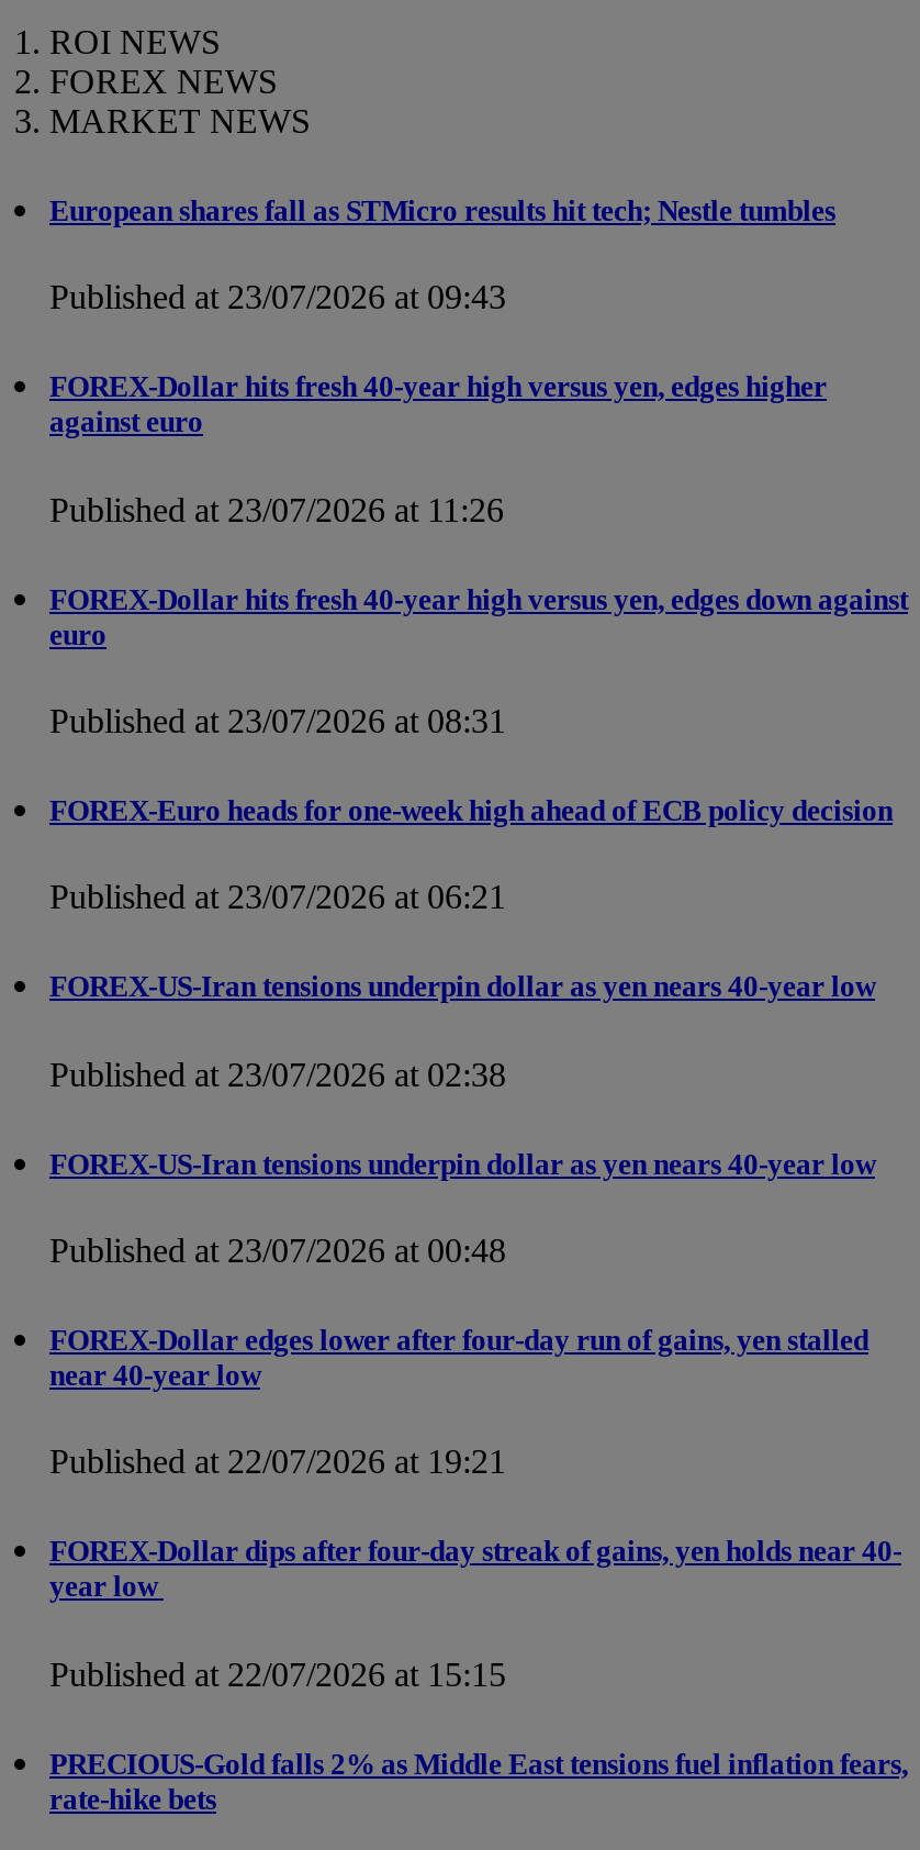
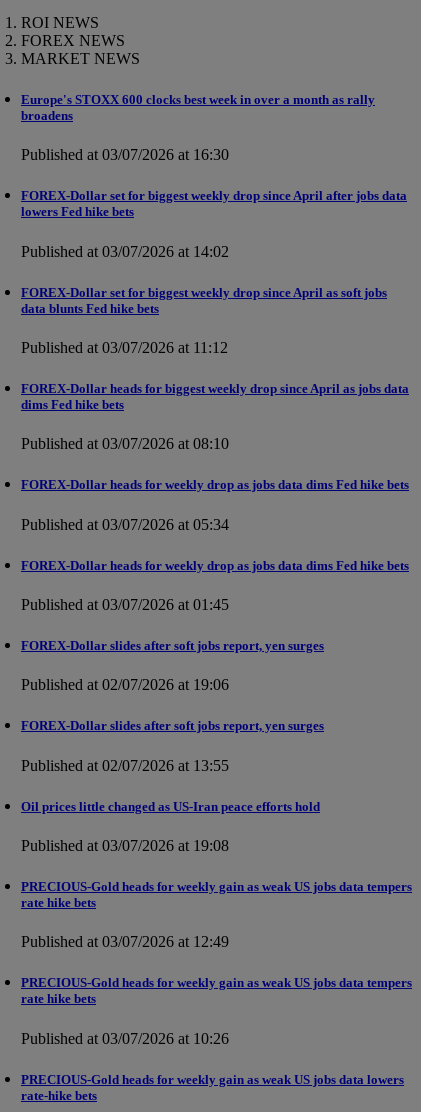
[49,194,908,1780] European shares fall as STMicro results hit tech; Nestle tumbles | Published at 23/07/2026 at 09:43 | FOREX-Dollar hits fresh 40-year high versus yen, edges higher | against euro | Published at 23/07/2026 at 11:26 | FOREX-Dollar hits fresh 40-year high versus yen, edges down against | euro | Published at 23/07/2026 at 08:31 | FOREX-Euro heads for one-week high ahead of ECB policy decision | Published at 23/07/2026 at 06:21 | FOREX-US-Iran tensions underpin dollar as yen nears 40-year low | Published at 23/07/2026 at 02:38 | FOREX-US-Iran tensions underpin dollar as yen nears 40-year low | Published at 23/07/2026 at 00:48 | FOREX-Dollar edges lower after four-day run of gains, yen stalled | near 40-year low | Published at 22/07/2026 at 19:21 | FOREX-Dollar dips after four-day streak of gains, yen holds near 40- | year low | Published at 22/07/2026 at 15:15 | PRECIOUS-Gold falls 2% as Middle East tensions fuel inflation fears, -> [21,92,412,1087] Europe's STOXX 600 clocks best week in over a month as rally | broadens | Published at 03/07/2026 at 16:30 | FOREX-Dollar set for biggest weekly drop since April after jobs data | lowers Fed hike bets | Published at 03/07/2026 at 14:02 | FOREX-Dollar set for biggest weekly drop since April as soft jobs | data blunts Fed hike bets | Published at 03/07/2026 at 11:12 | FOREX-Dollar heads for biggest weekly drop since April as jobs data | dims Fed hike bets | Published at 03/07/2026 at 08:10 | FOREX-Dollar heads for weekly drop as jobs data dims Fed hike bets | Published at 03/07/2026 at 05:34 | FOREX-Dollar heads for weekly drop as jobs data dims Fed hike bets | Published at 03/07/2026 at 01:45 | FOREX-Dollar slides after soft jobs report, yen surges | Published at 02/07/2026 at 19:06 | FOREX-Dollar slides after soft jobs report, yen surges | Published at 02/07/2026 at 13:55 | Oil prices little changed as US-Iran peace efforts hold | Published at 03/07/2026 at 19:08 | PRECIOUS-Gold heads for weekly gain as weak US jobs data tempers | rate hike bets | Published at 03/07/2026 at 12:49 | PRECIOUS-Gold heads for weekly gain as weak US jobs data tempers | rate hike bets | Published at 03/07/2026 at 10:26 | PRECIOUS-Gold heads for weekly gain as weak US jobs data lowers

